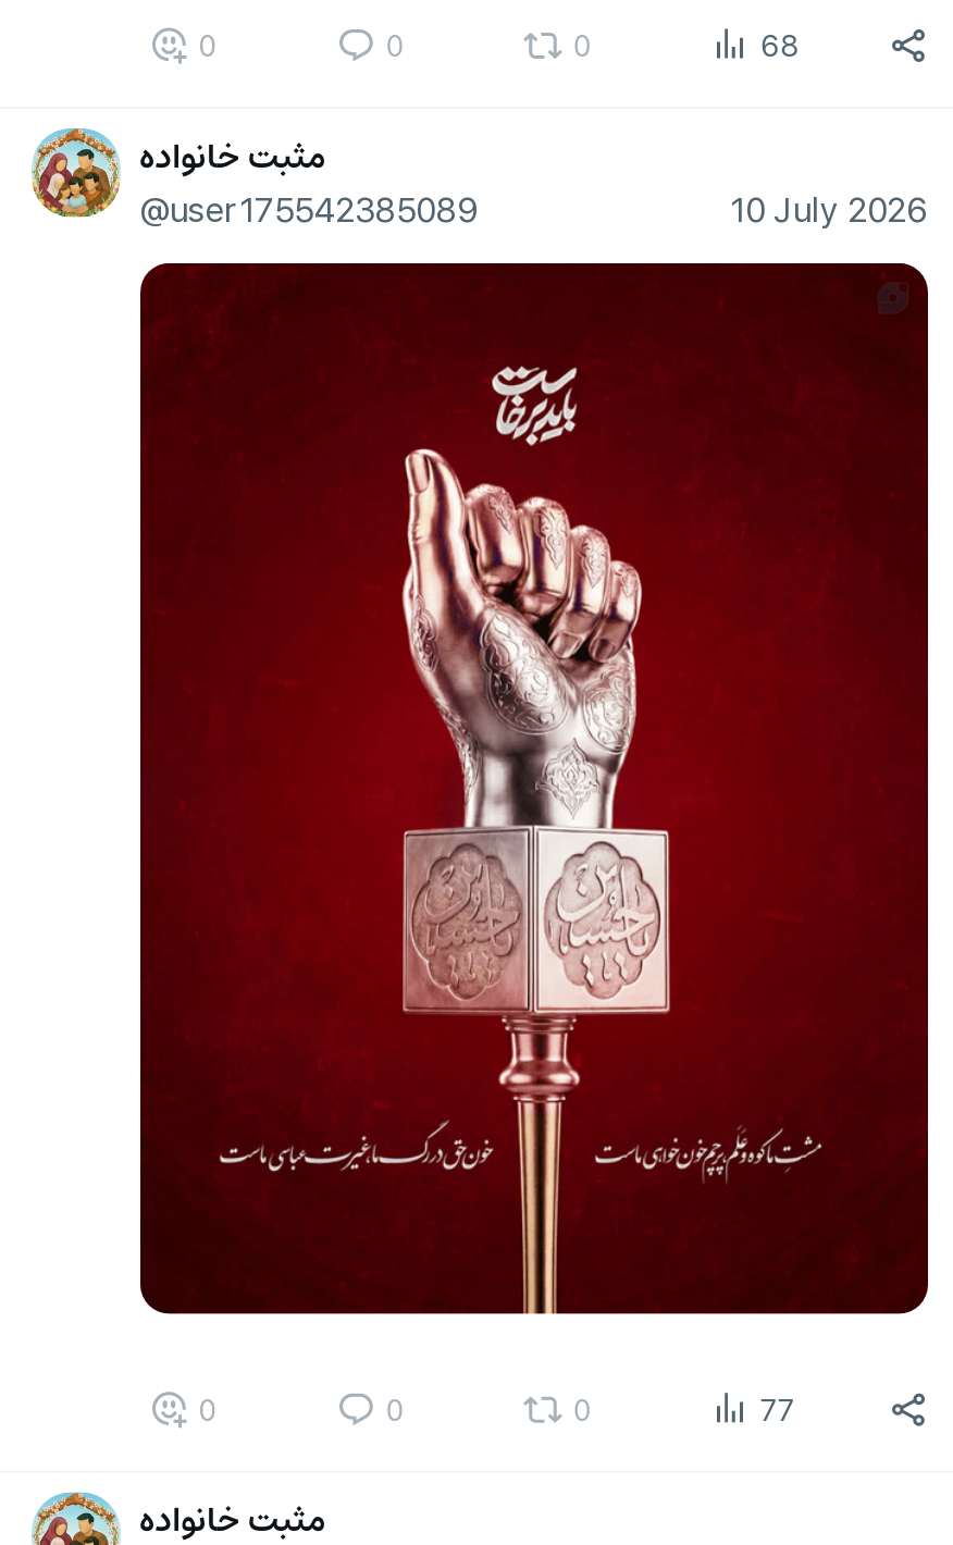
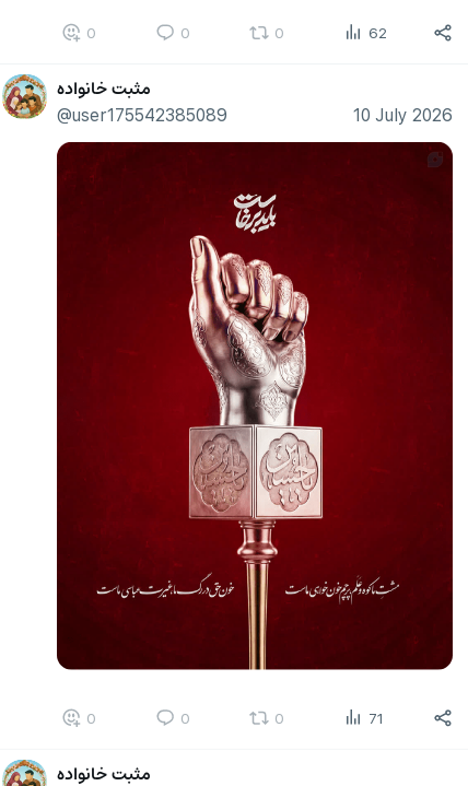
[760,24,799,65] 68 -> [368,22,387,43] 62
[760,1388,795,1429] 77 -> [368,707,384,728] 71

